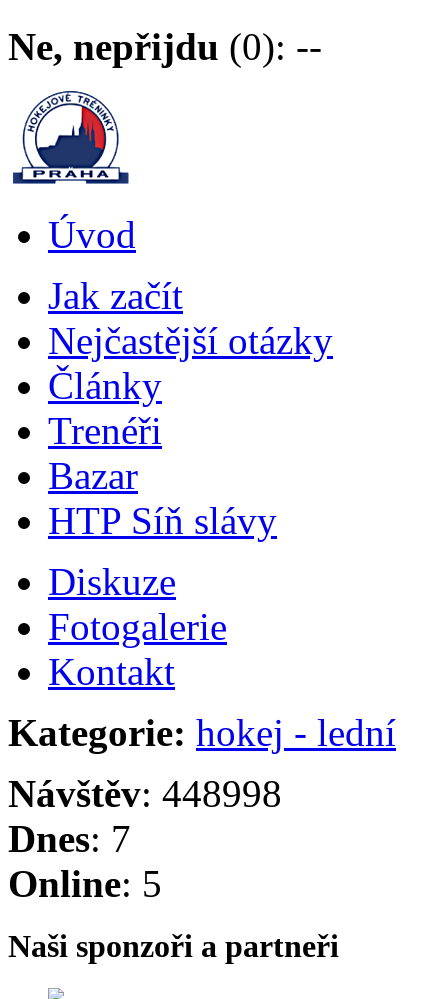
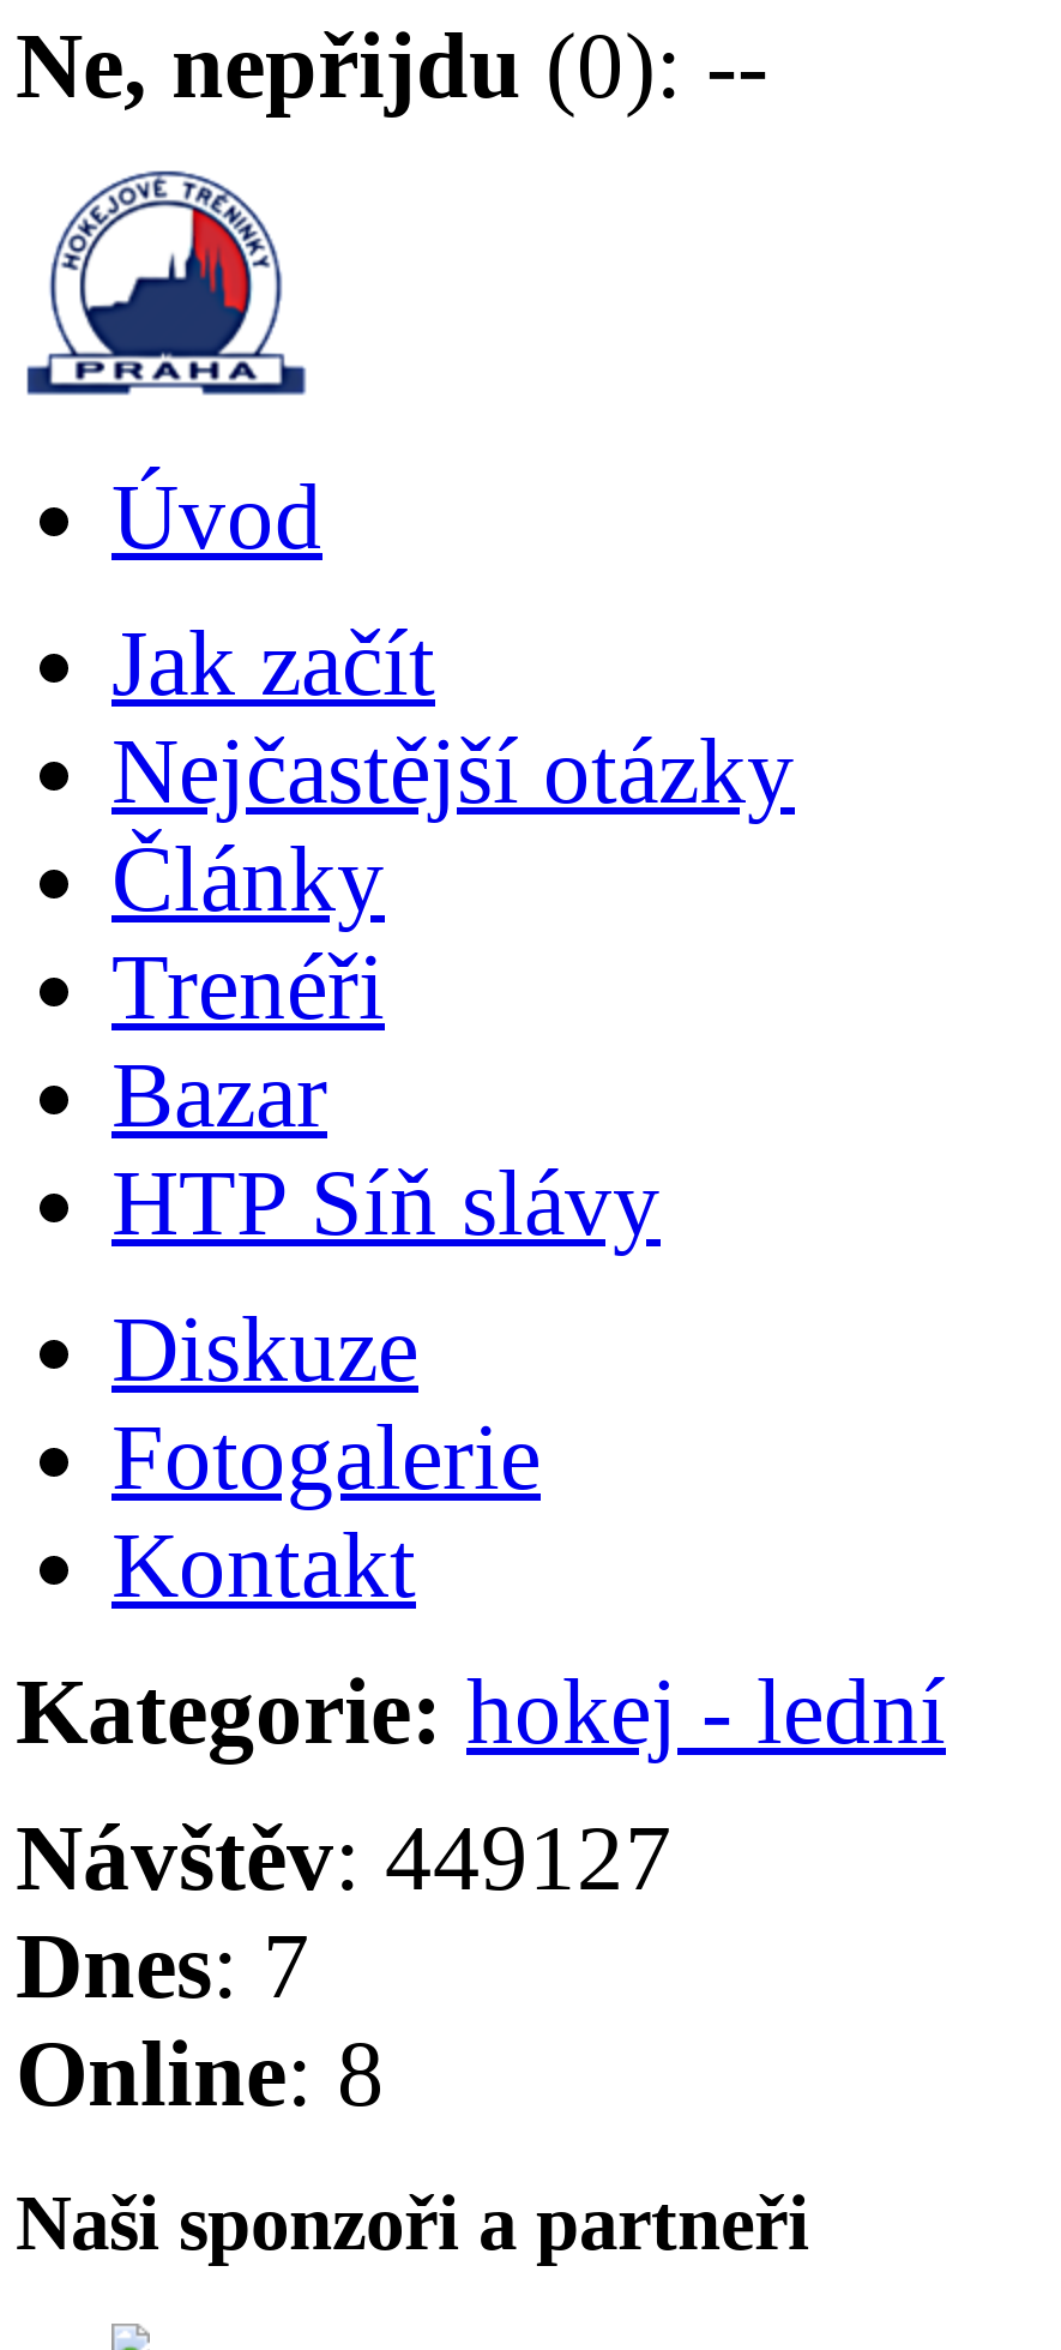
[8,772,282,815] Návštěv: 448998 -> [16,1806,673,1909] Návštěv: 449127
[8,862,162,905] Online: 5 -> [16,2022,385,2125] Online: 8

